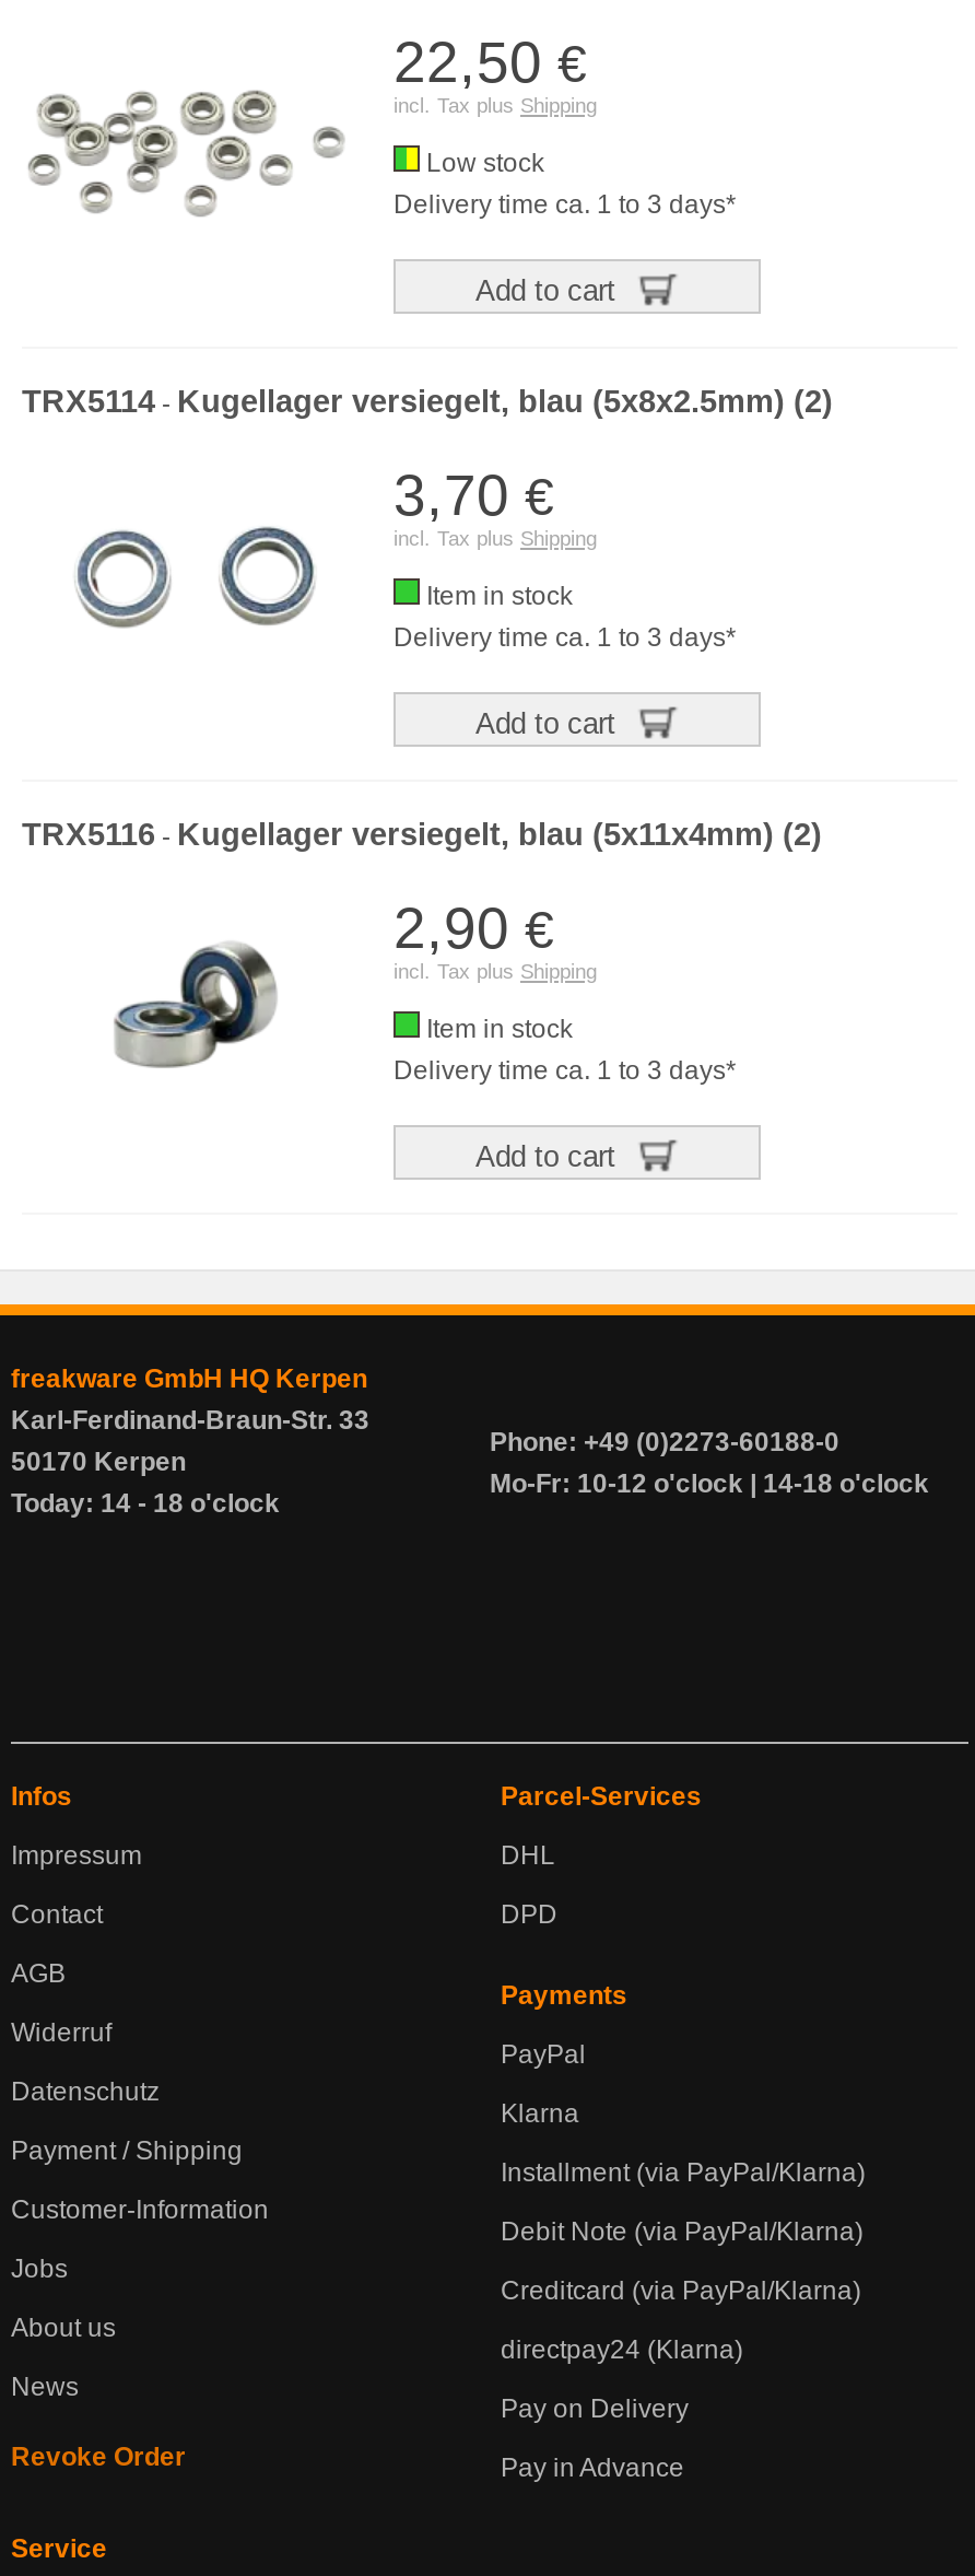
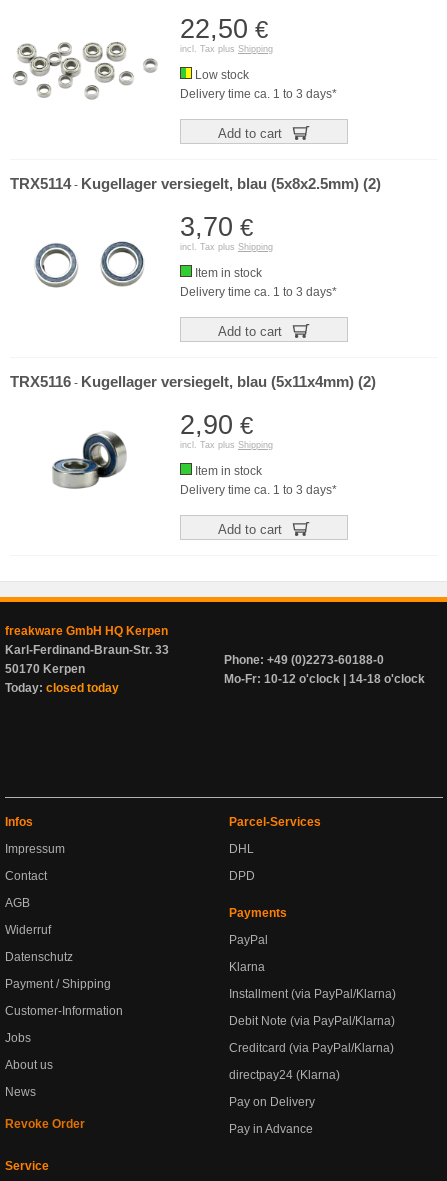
[11,1488,280,1519] Today: 14 - 18 o'clock -> [5,681,119,695] Today: closed today

